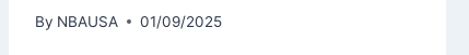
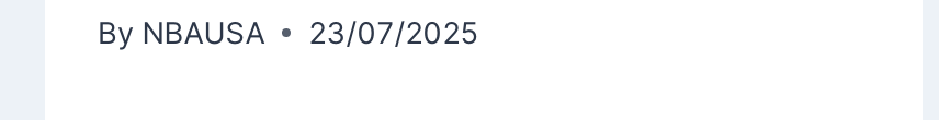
[35,13,222,30] By NBAUSA 01/09/2025 -> [98,15,478,50] By NBAUSA 23/07/2025

